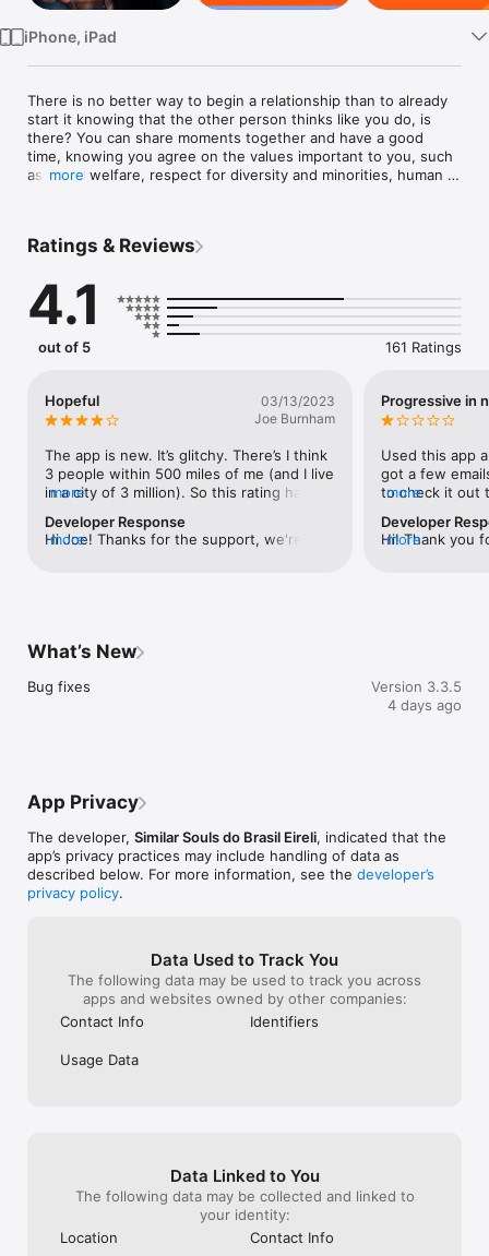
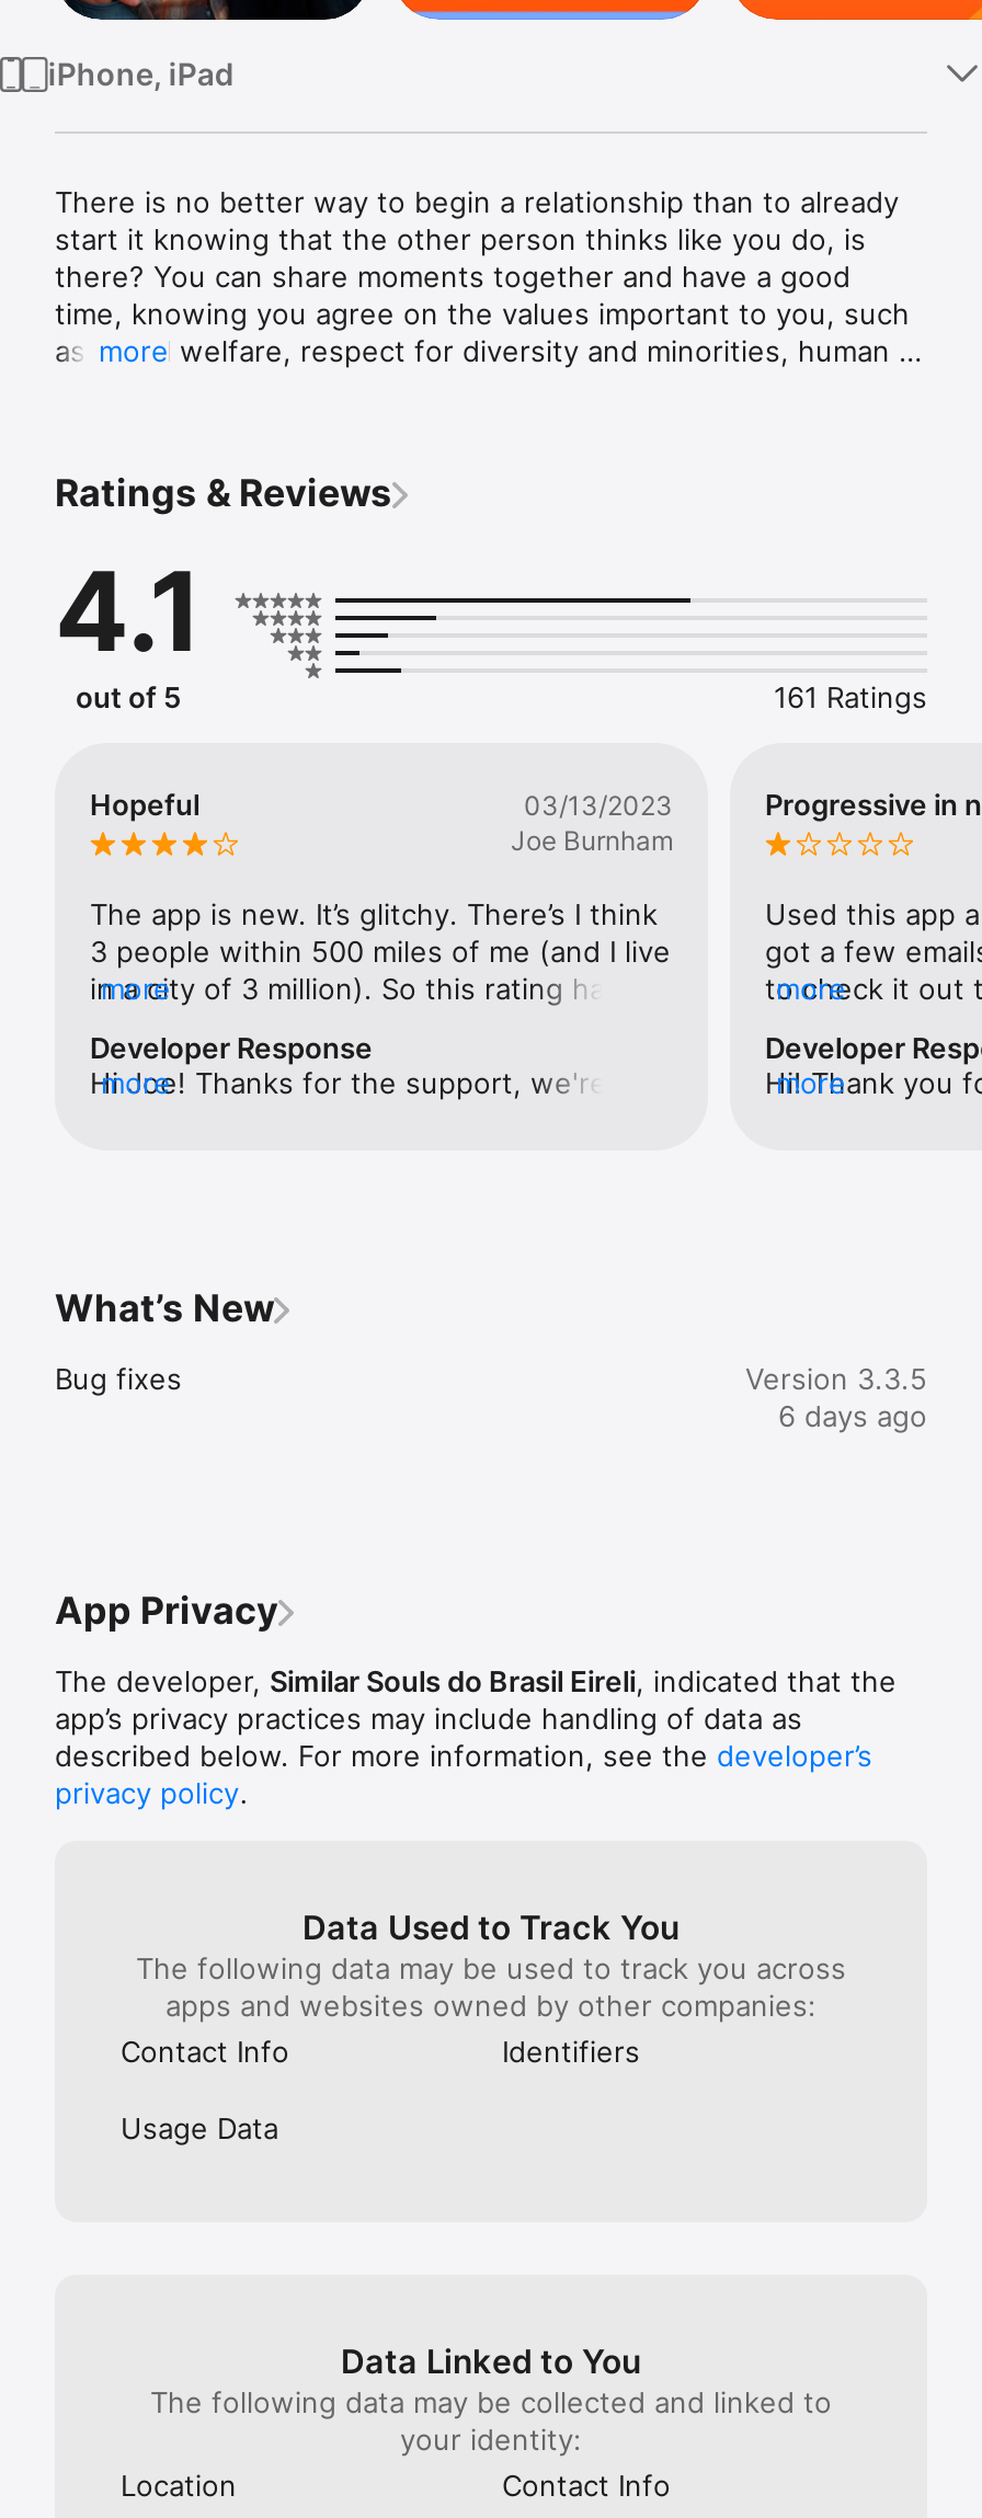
[387,696,462,713] 4 days ago -> [778,1398,927,1433] 6 days ago

